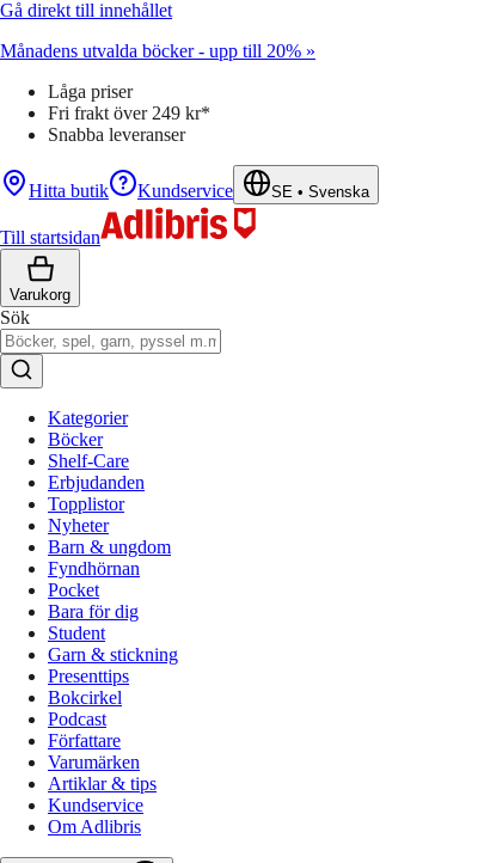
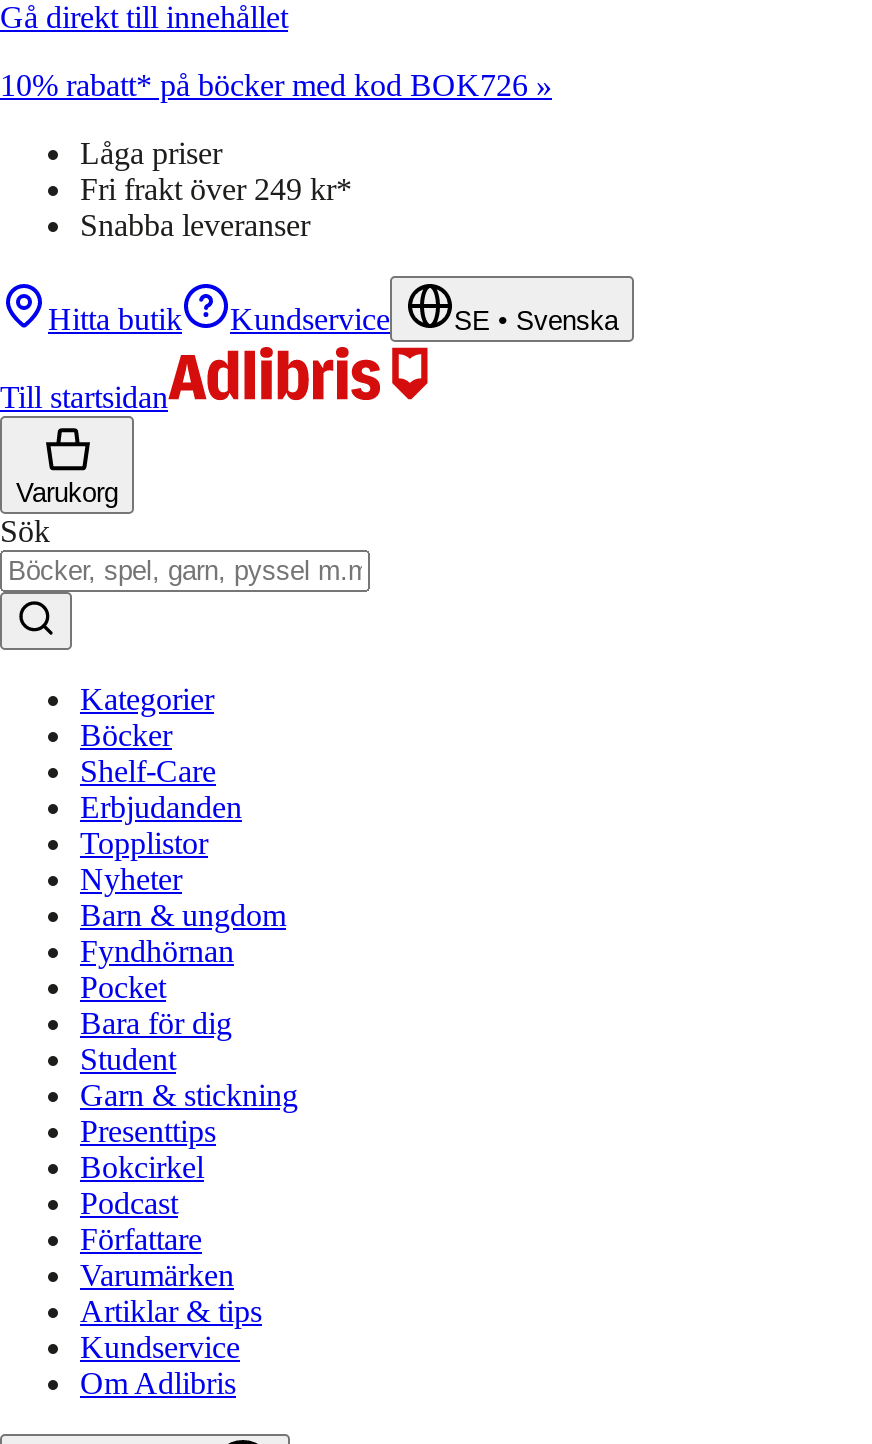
[0,41,315,61] Månadens utvalda böcker - upp till 20% » -> [0,68,552,102] 10% rabatt* på böcker med kod BOK726 »

